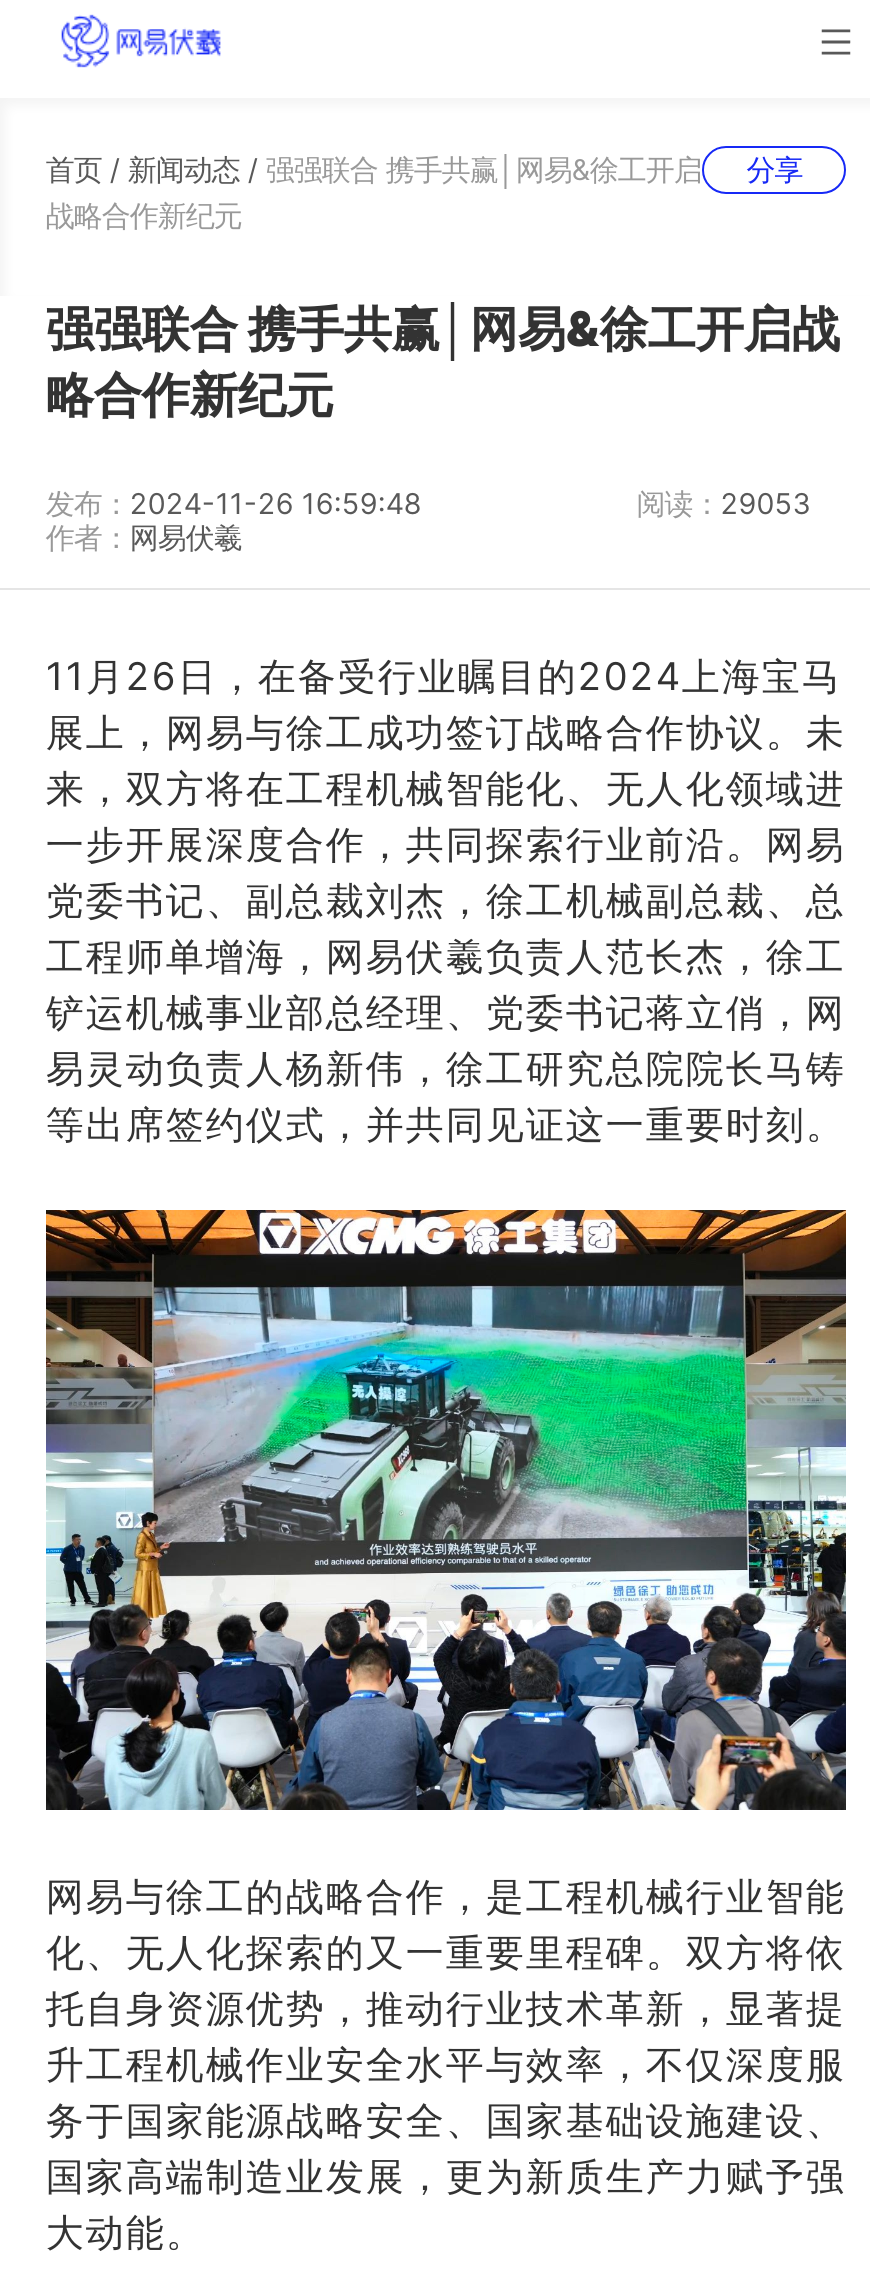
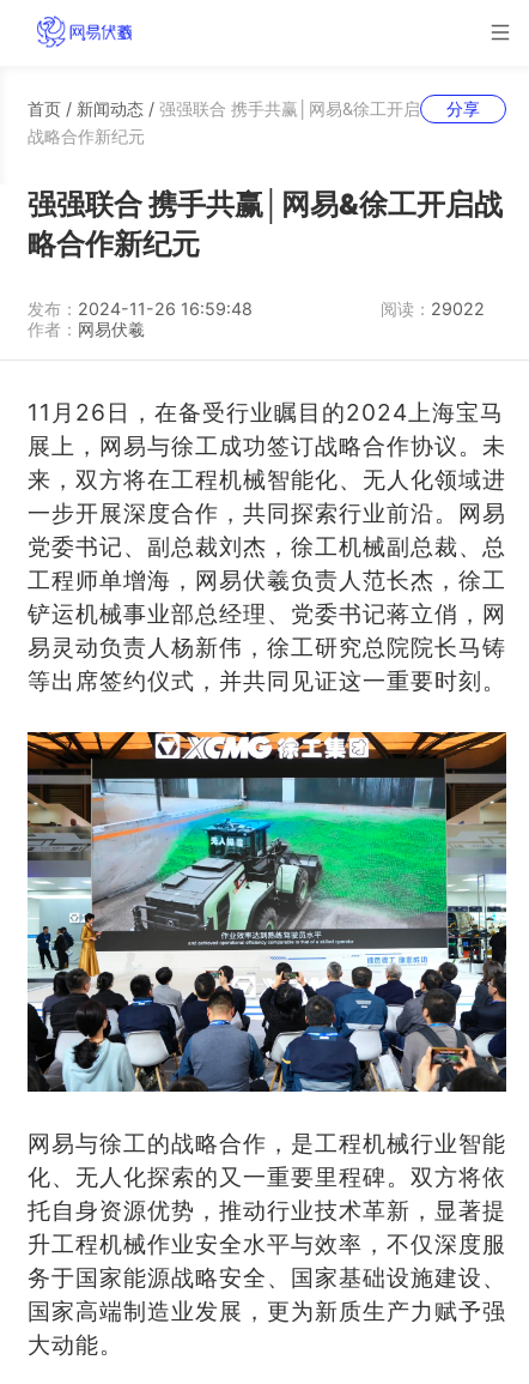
[636,485,810,519] 阅读：29053 -> [381,298,485,318] 阅读：29022

